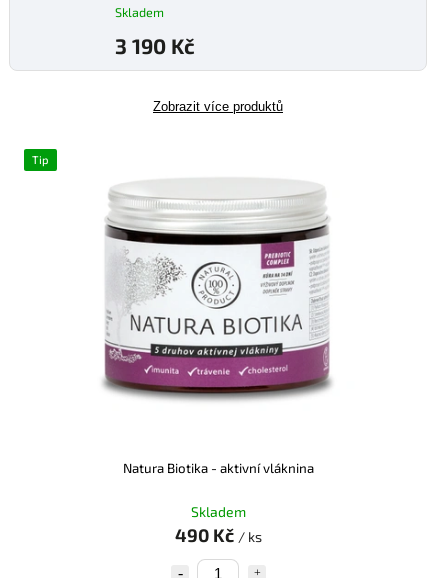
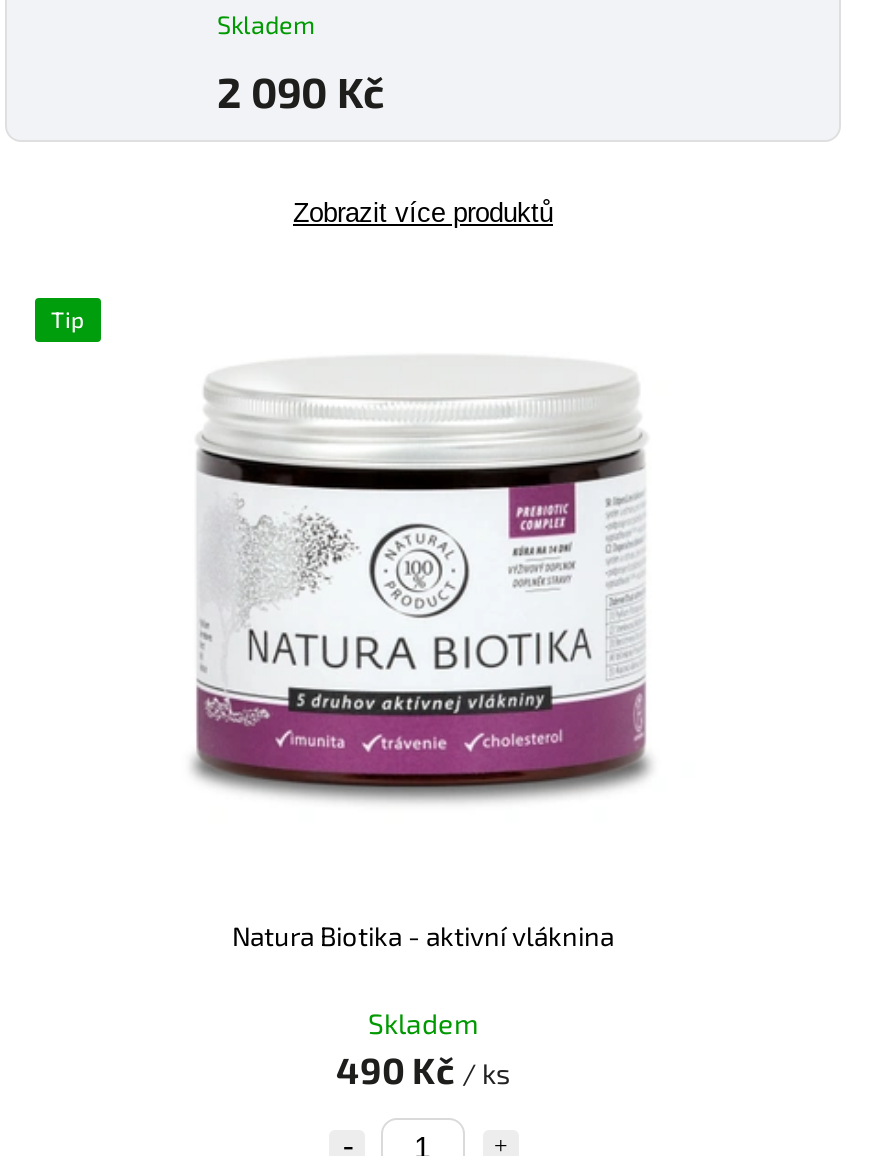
[115,33,195,58] 3 190 Kč -> [217,66,385,116] 2 090 Kč

